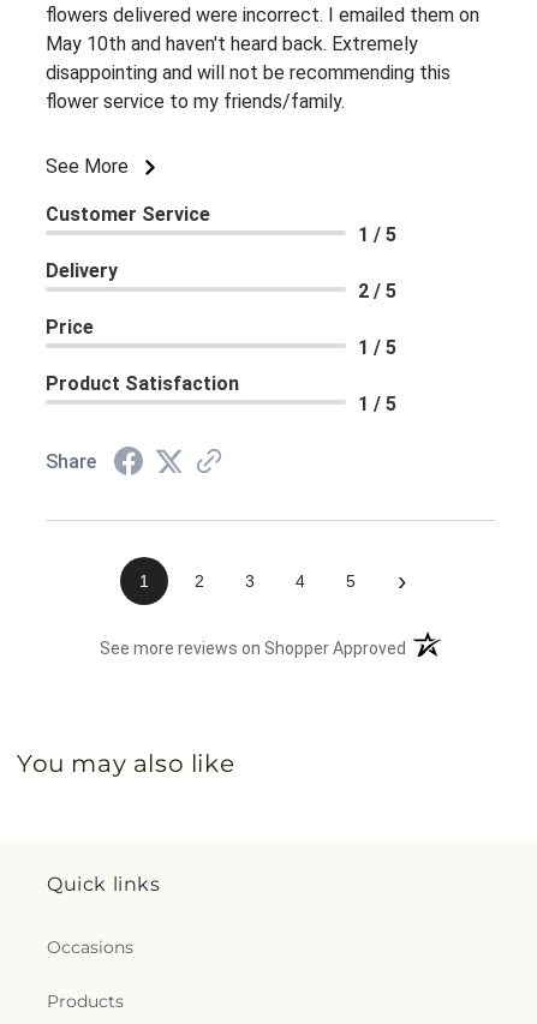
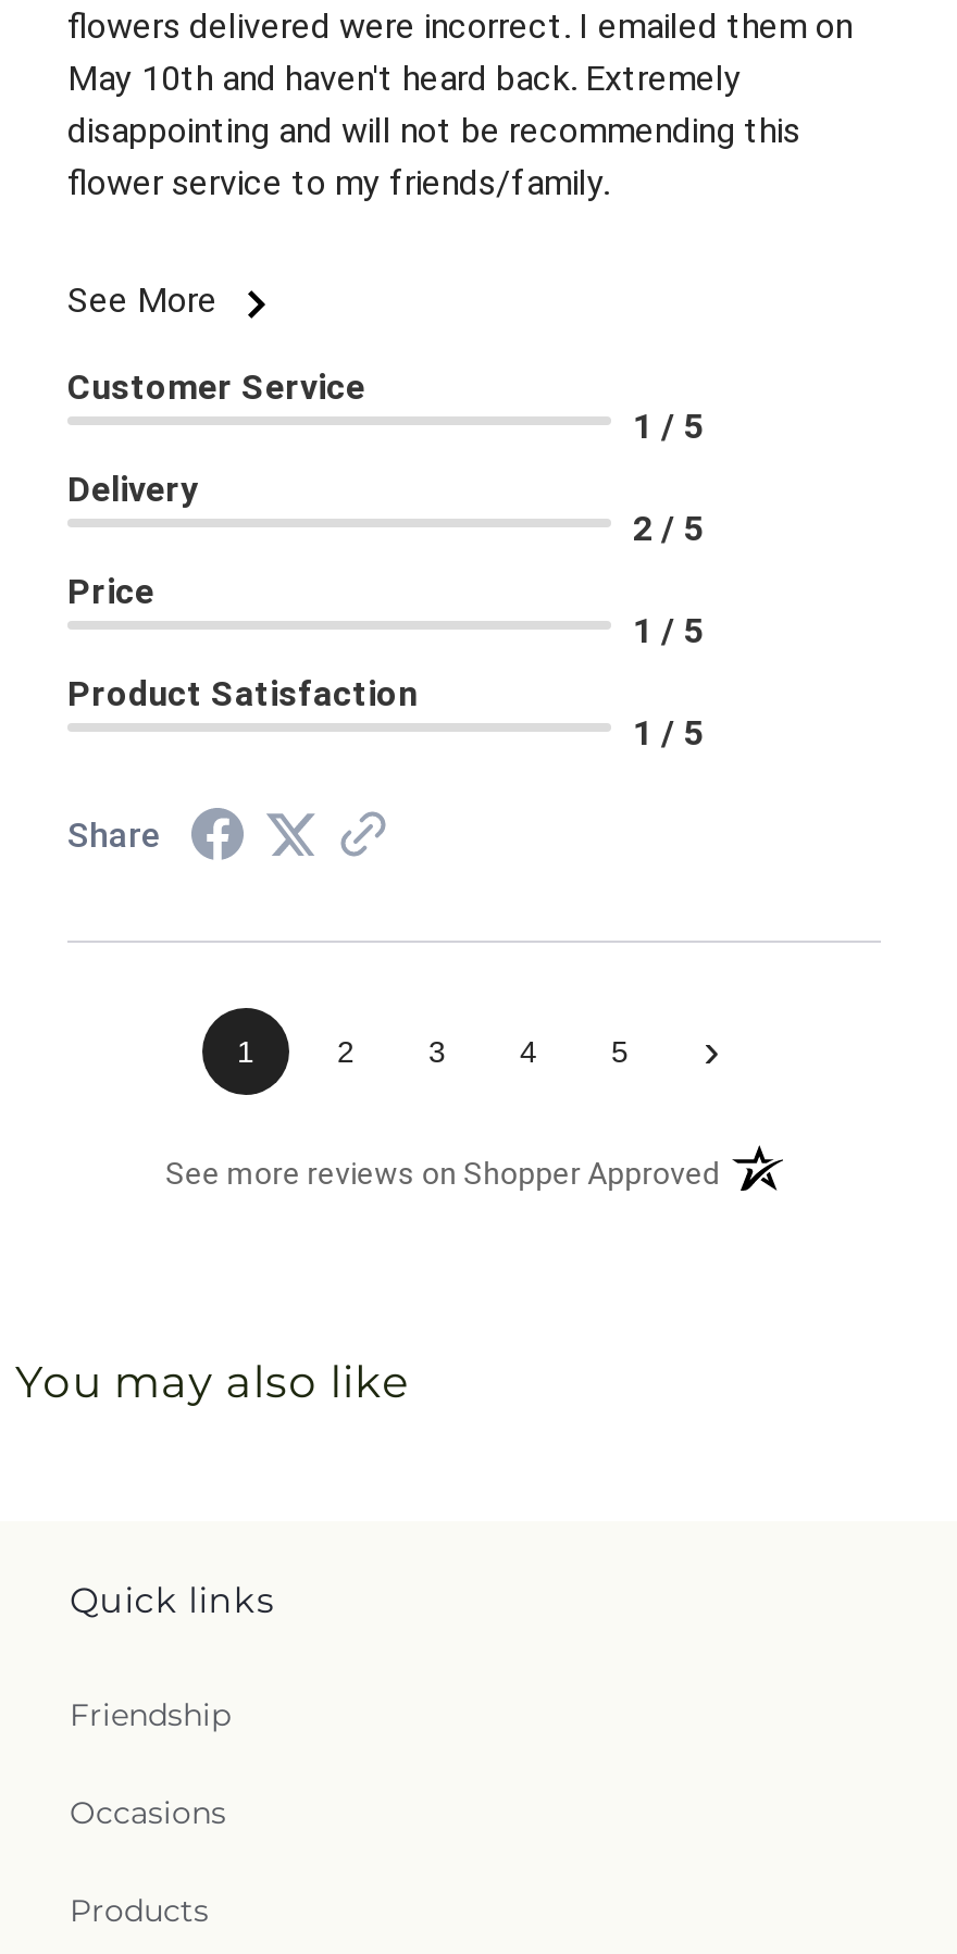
none -> [70,1696,231,1735] Friendship

